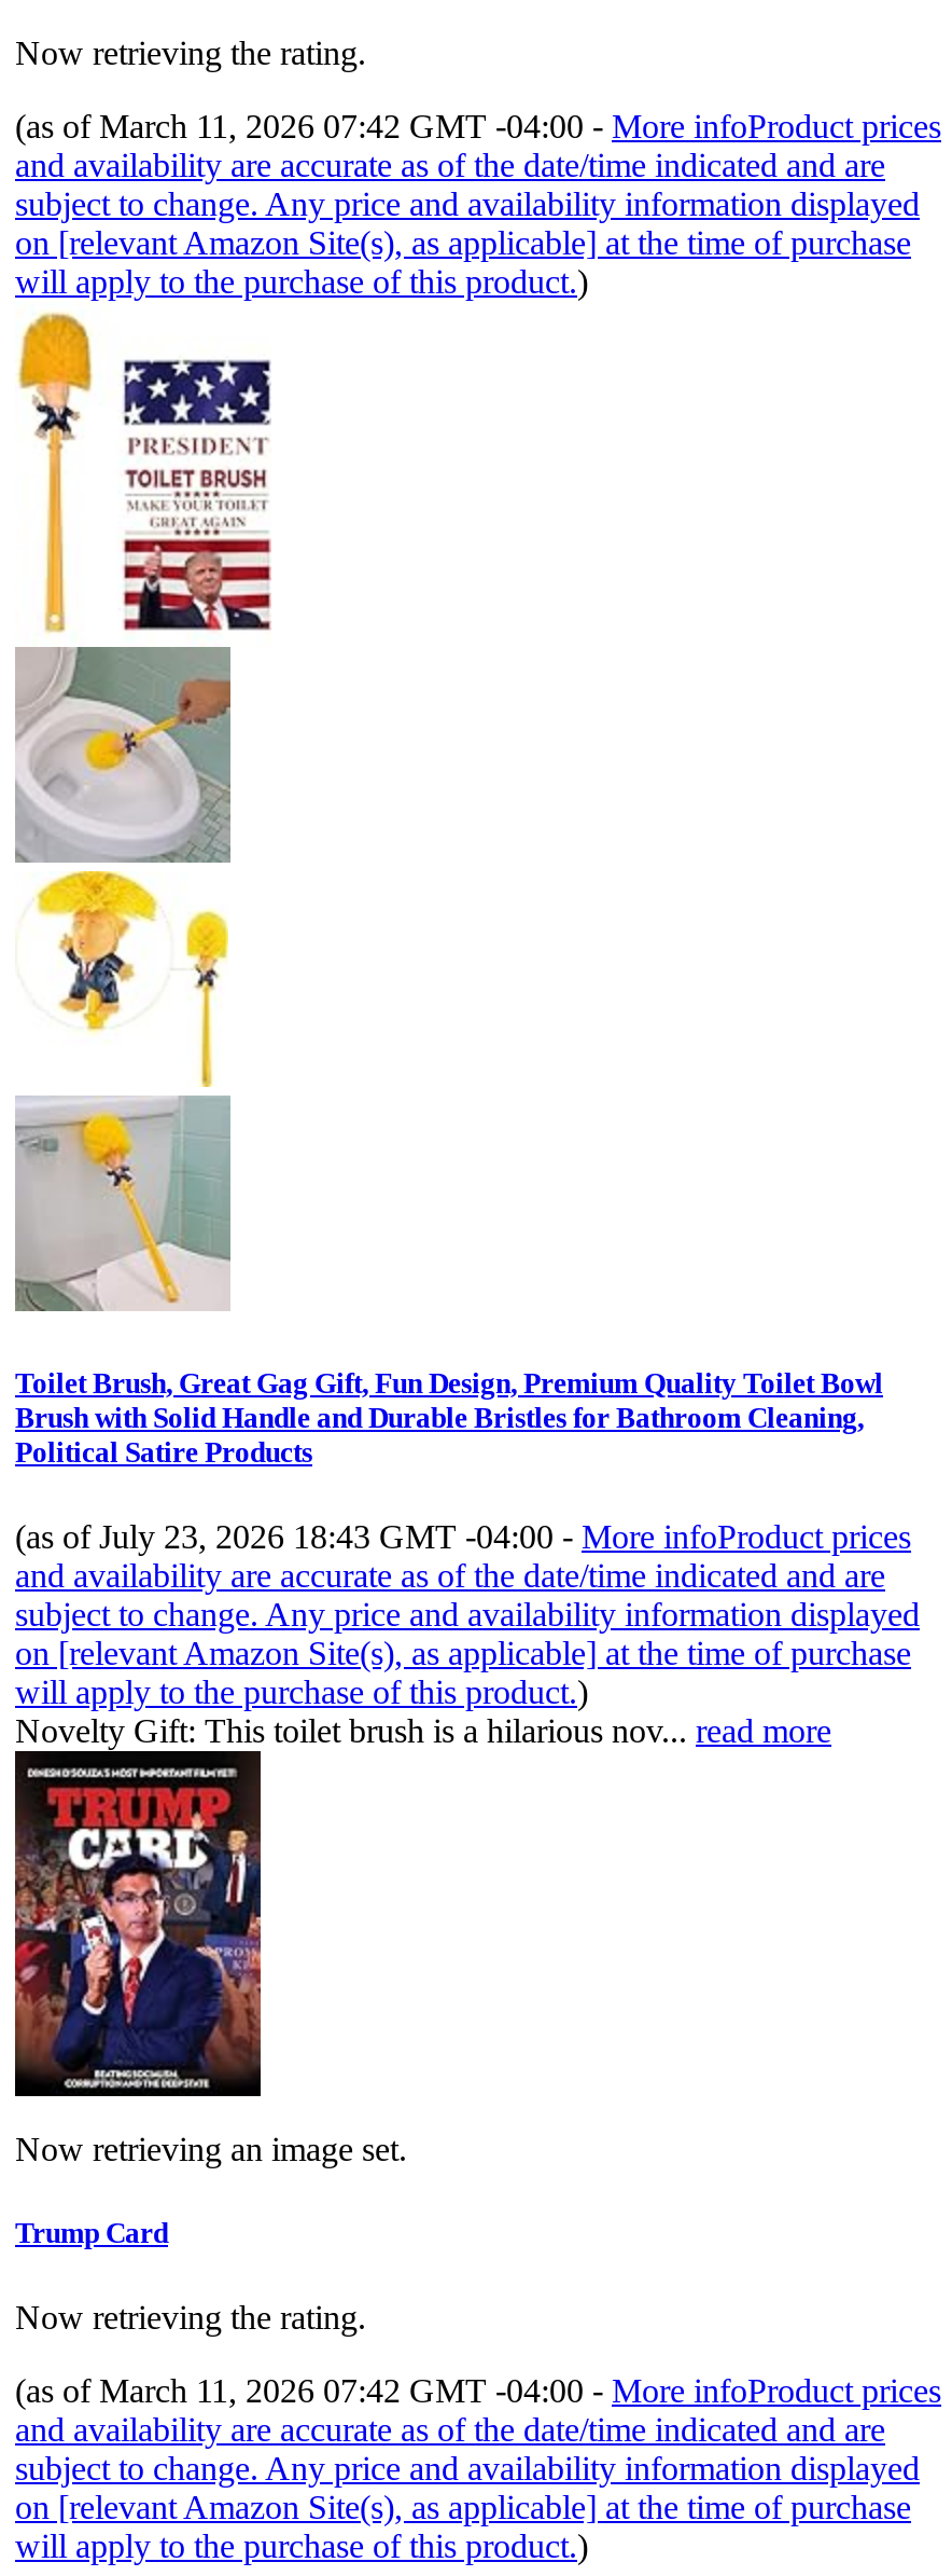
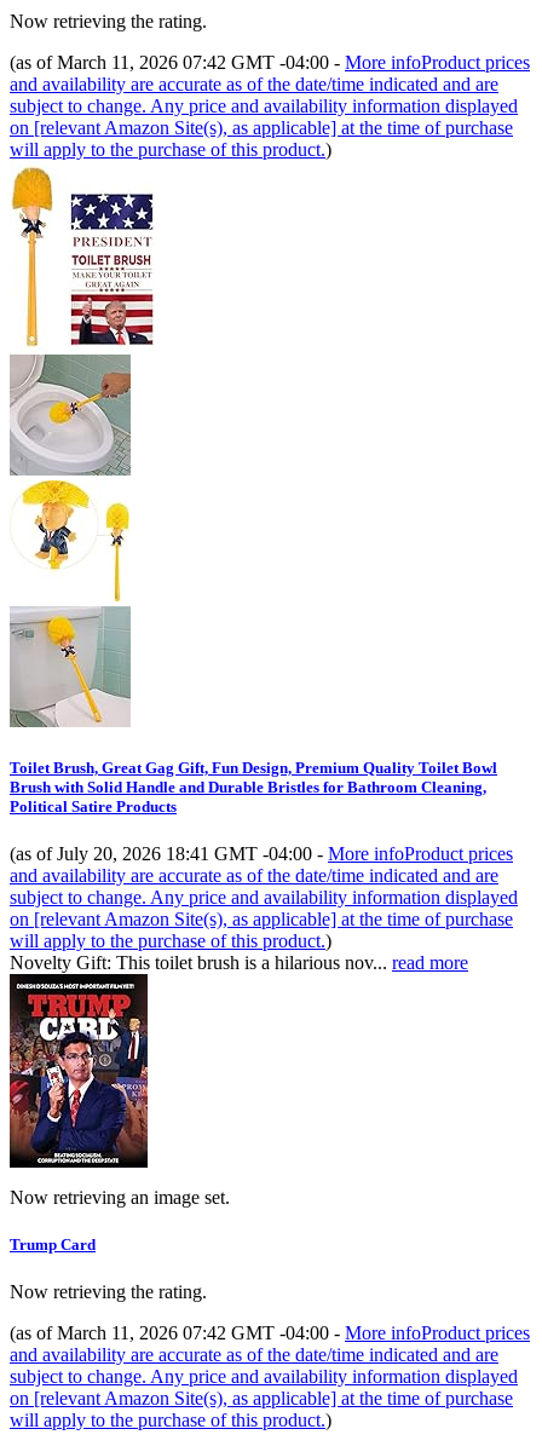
[15,1518,911,1555] (as of July 23, 2026 18:43 GMT -04:00 - More infoProduct prices -> [10,843,513,864] (as of July 20, 2026 18:41 GMT -04:00 - More infoProduct prices

